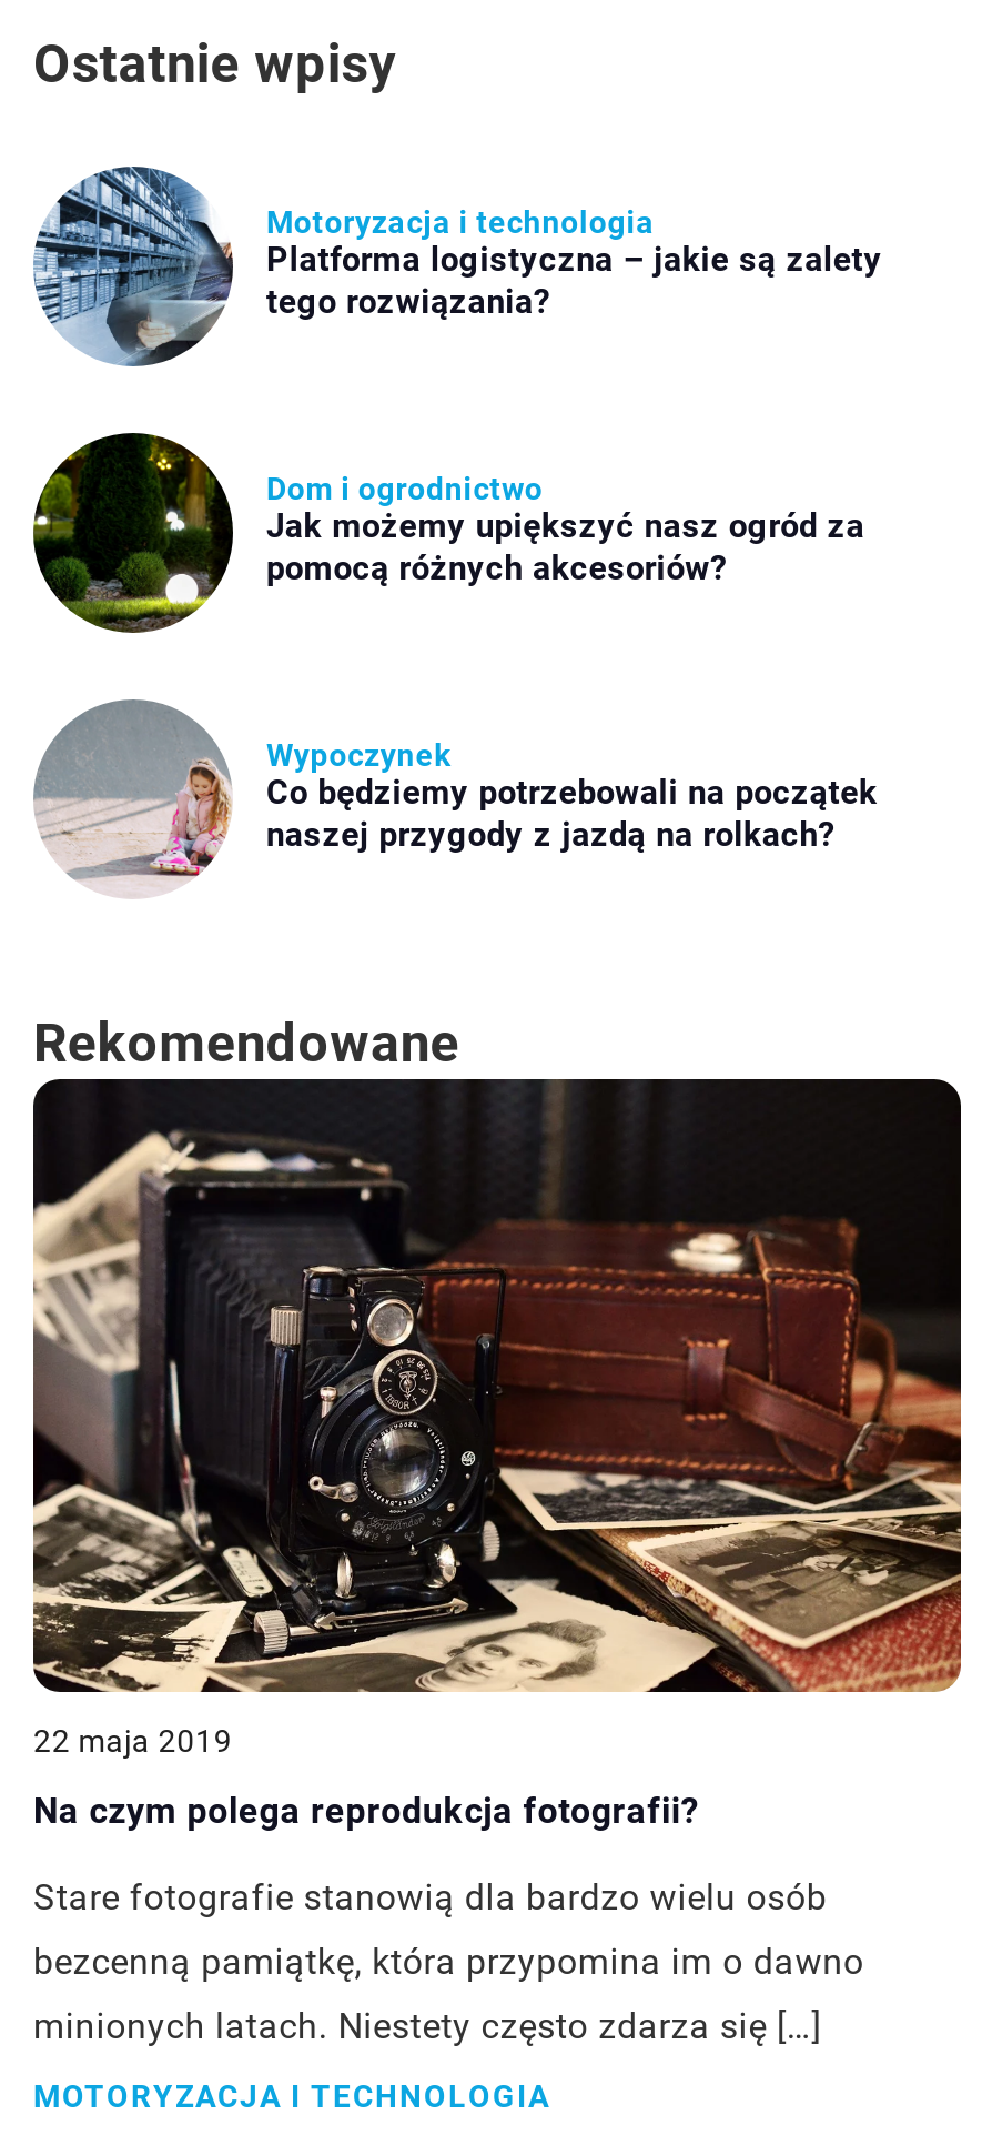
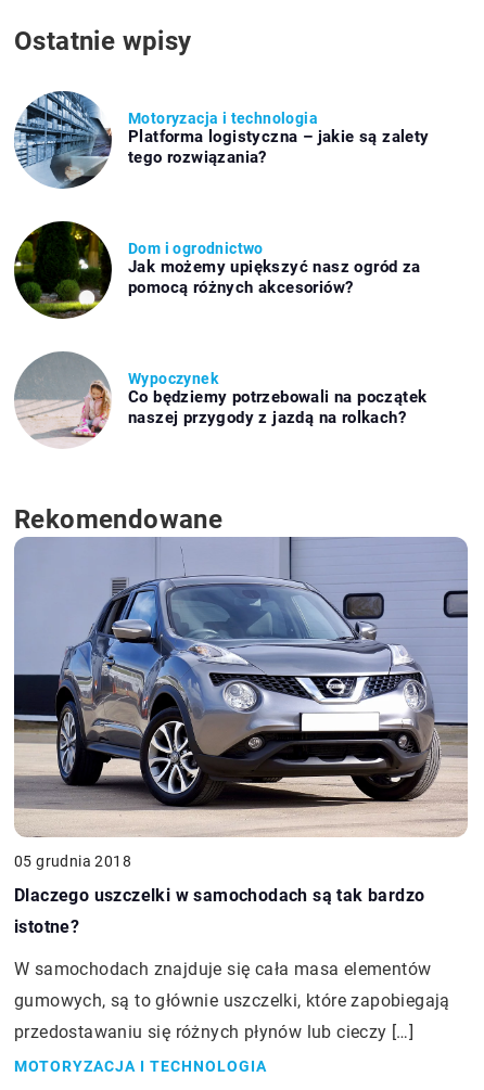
[31,1077,963,2048] [image] | 22 maja 2019 | Na czym polega reprodukcja fotografii? | Stare fotografie stanowią dla bardzo wielu osób | bezcenną pamiątkę, która przypomina im o dawno | minionych latach. Niestety często zdarza się […] -> [14,536,469,1042] [image] | 05 grudnia 2018 | Dlaczego uszczelki w samochodach są tak bardzo | istotne? | W samochodach znajduje się cała masa elementów | gumowych, są to głównie uszczelki, które zapobiegają | przedostawaniu się różnych płynów lub cieczy […]

